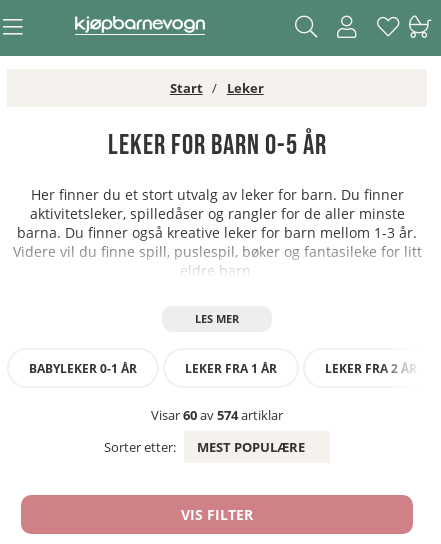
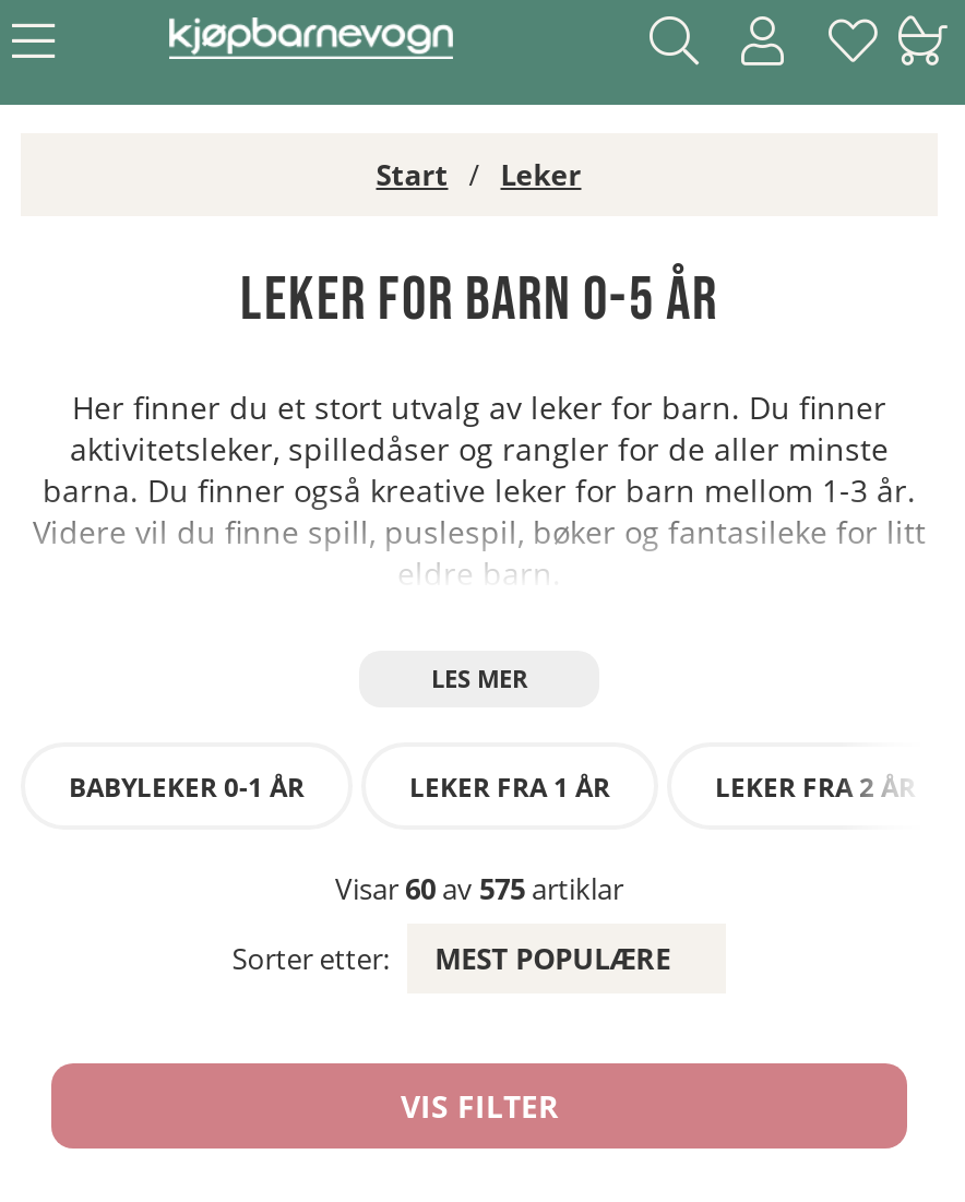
[151,406,283,424] Visar 60 av 574 artiklar -> [335,869,623,909] Visar 60 av 575 artiklar

